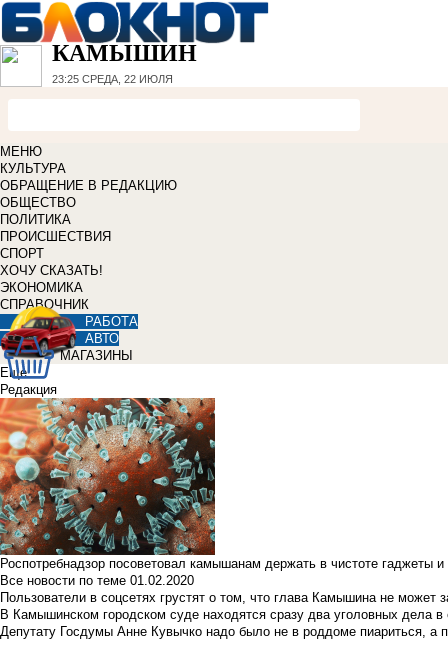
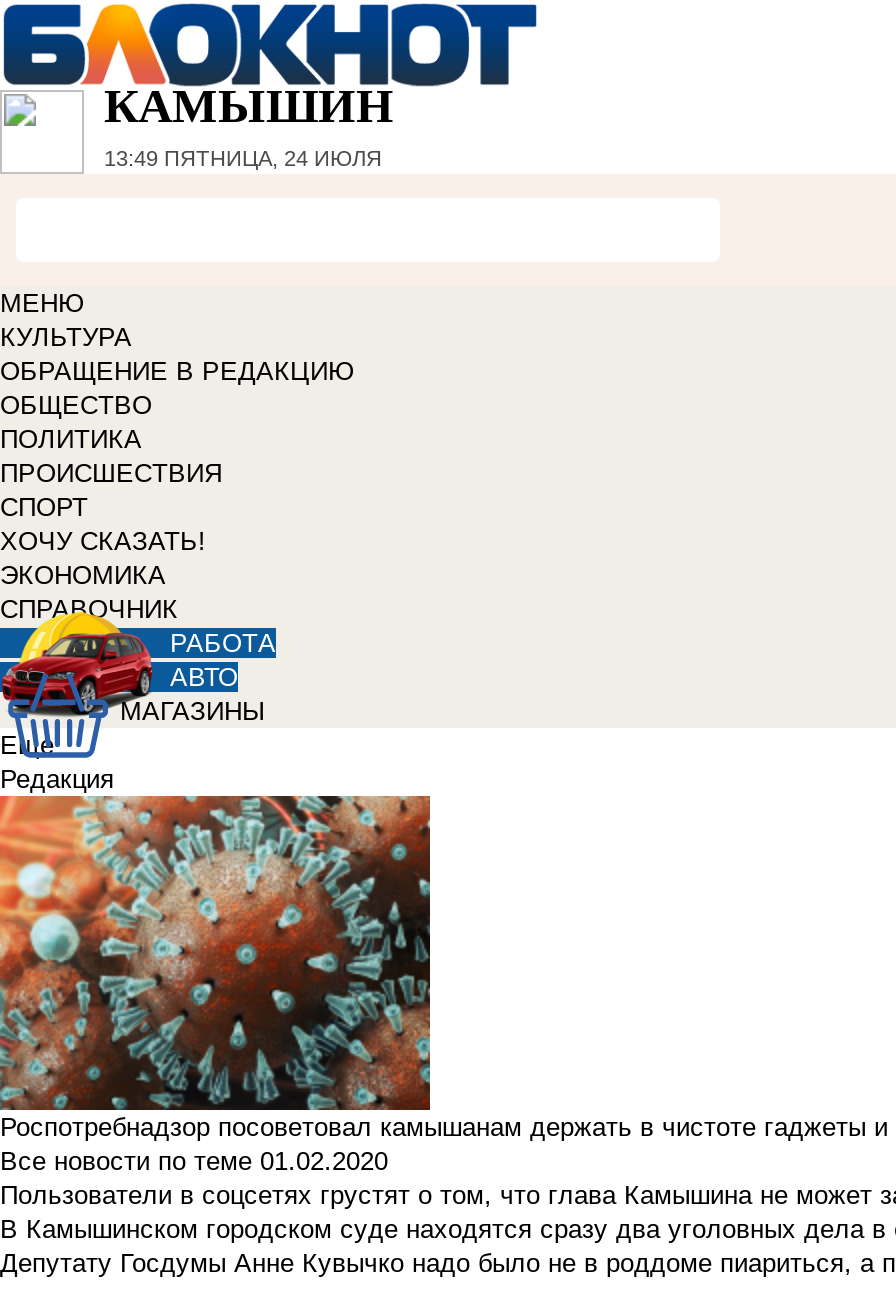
[52,73,173,85] 23:25 СРЕДА, 22 ИЮЛЯ -> [104,147,382,171] 13:49 ПЯТНИЦА, 24 ИЮЛЯ

